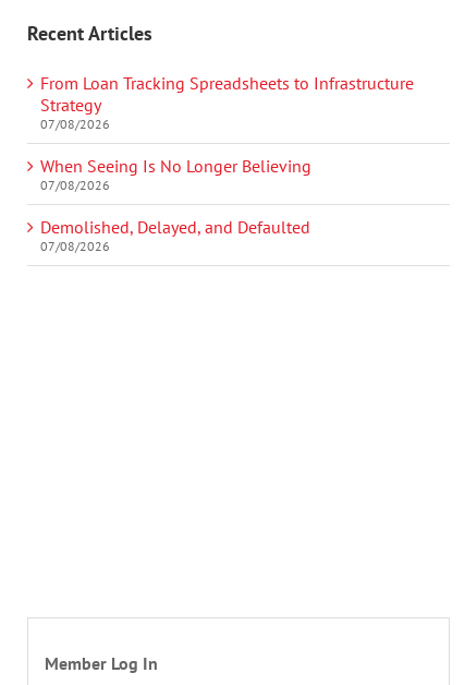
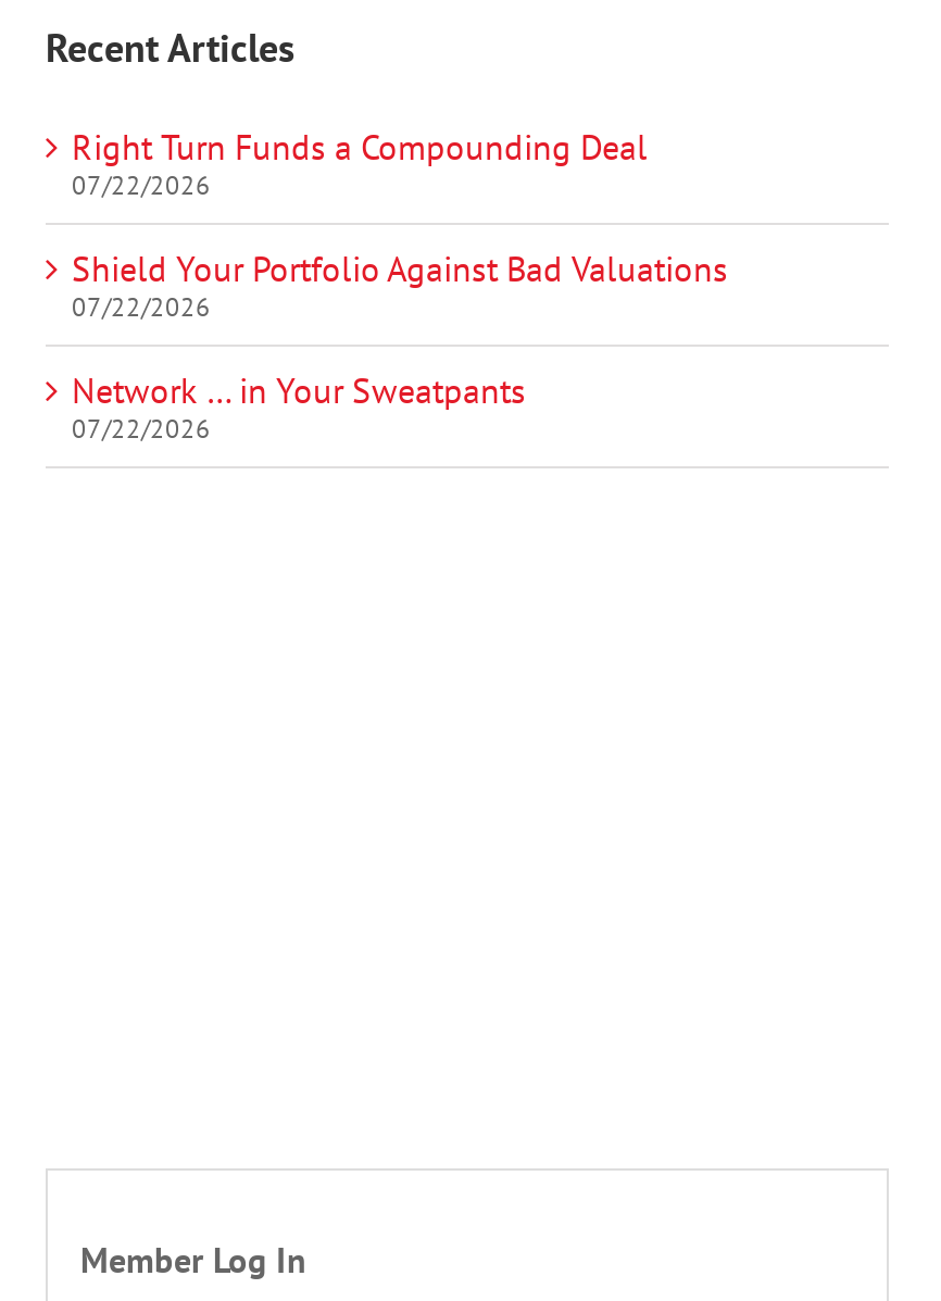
[40,72,414,132] From Loan Tracking Spreadsheets to Infrastructure | Strategy | 07/08/2026 -> [72,125,648,201] Right Turn Funds a Compounding Deal | 07/22/2026
[40,155,311,193] When Seeing Is No Longer Believing | 07/08/2026 -> [72,247,728,323] Shield Your Portfolio Against Bad Valuations | 07/22/2026
[40,216,310,254] Demolished, Delayed, and Defaulted | 07/08/2026 -> [72,368,526,445] Network … in Your Sweatpants | 07/22/2026

